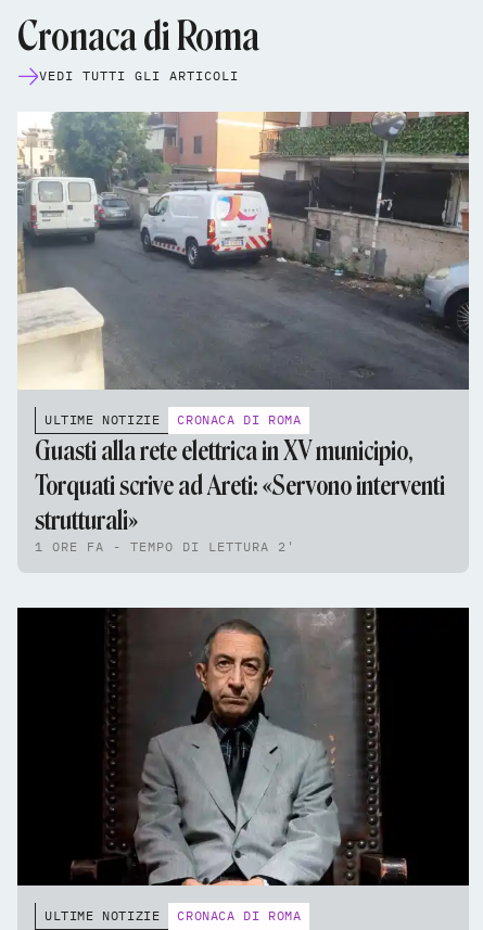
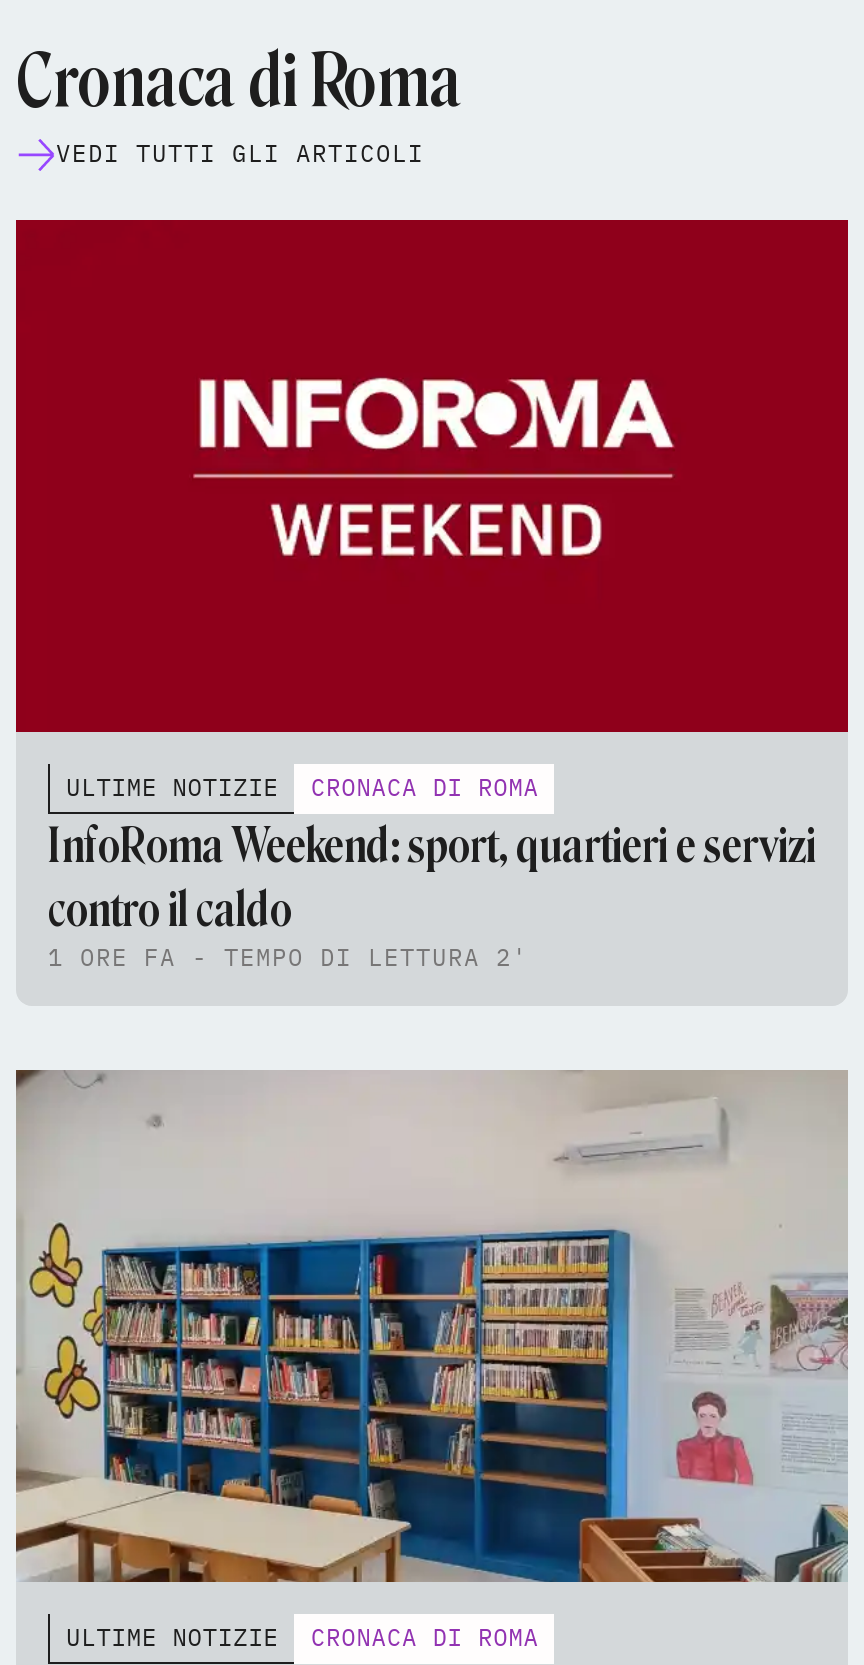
[16,111,470,391] [image] -> [14,217,850,735] [image]
[35,435,445,536] Guasti alla rete elettrica in XV municipio, | Torquati scrive ad Areti: «Servono interventi | strutturali» -> [48,817,816,939] InfoRoma Weekend: sport, quartieri e servizi | contro il caldo
[16,608,470,887] [image] -> [14,1069,850,1583] [image]

